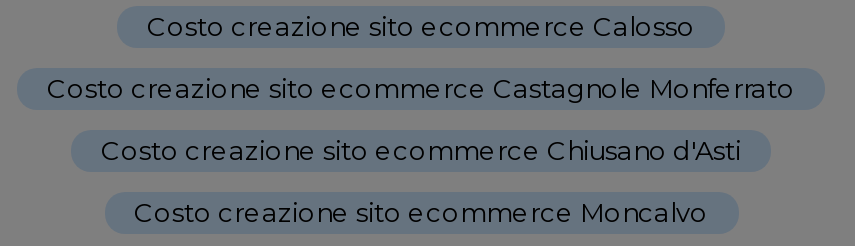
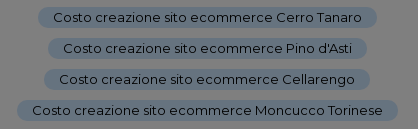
[147,9,695,41] Costo creazione sito ecommerce Calosso -> [52,9,361,25] Costo creazione sito ecommerce Cerro Tanaro
[47,71,795,103] Costo creazione sito ecommerce Castagnole Monferrato -> [62,40,351,56] Costo creazione sito ecommerce Pino d'Asti
[101,133,741,165] Costo creazione sito ecommerce Chiusano d'Asti -> [59,71,355,87] Costo creazione sito ecommerce Cellarengo
[134,195,708,227] Costo creazione sito ecommerce Moncalvo -> [31,102,382,118] Costo creazione sito ecommerce Moncucco Torinese

